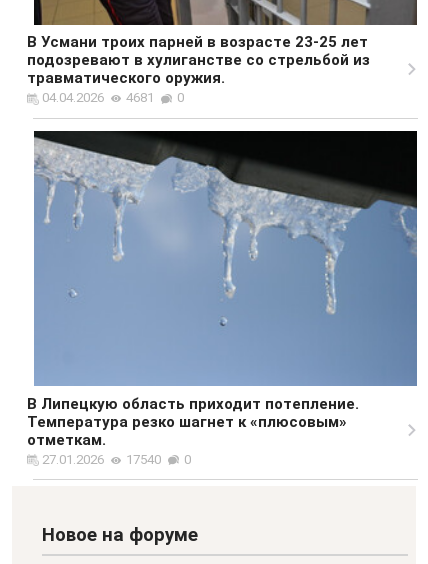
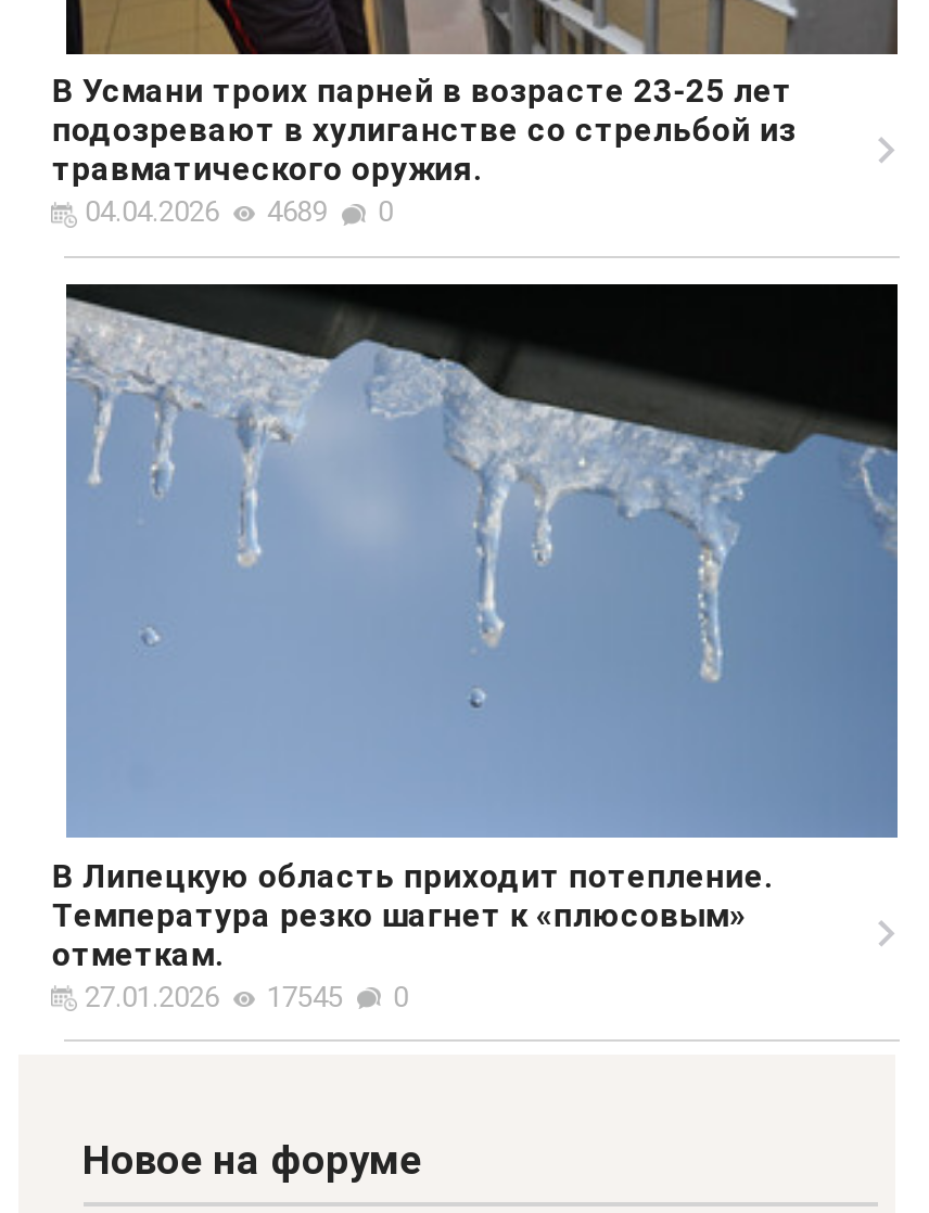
[42,90,184,105] 04.04.2026 4681 0 -> [84,196,393,229] 04.04.2026 4689 0
[42,452,191,467] 27.01.2026 17540 0 -> [84,980,408,1013] 27.01.2026 17545 0

